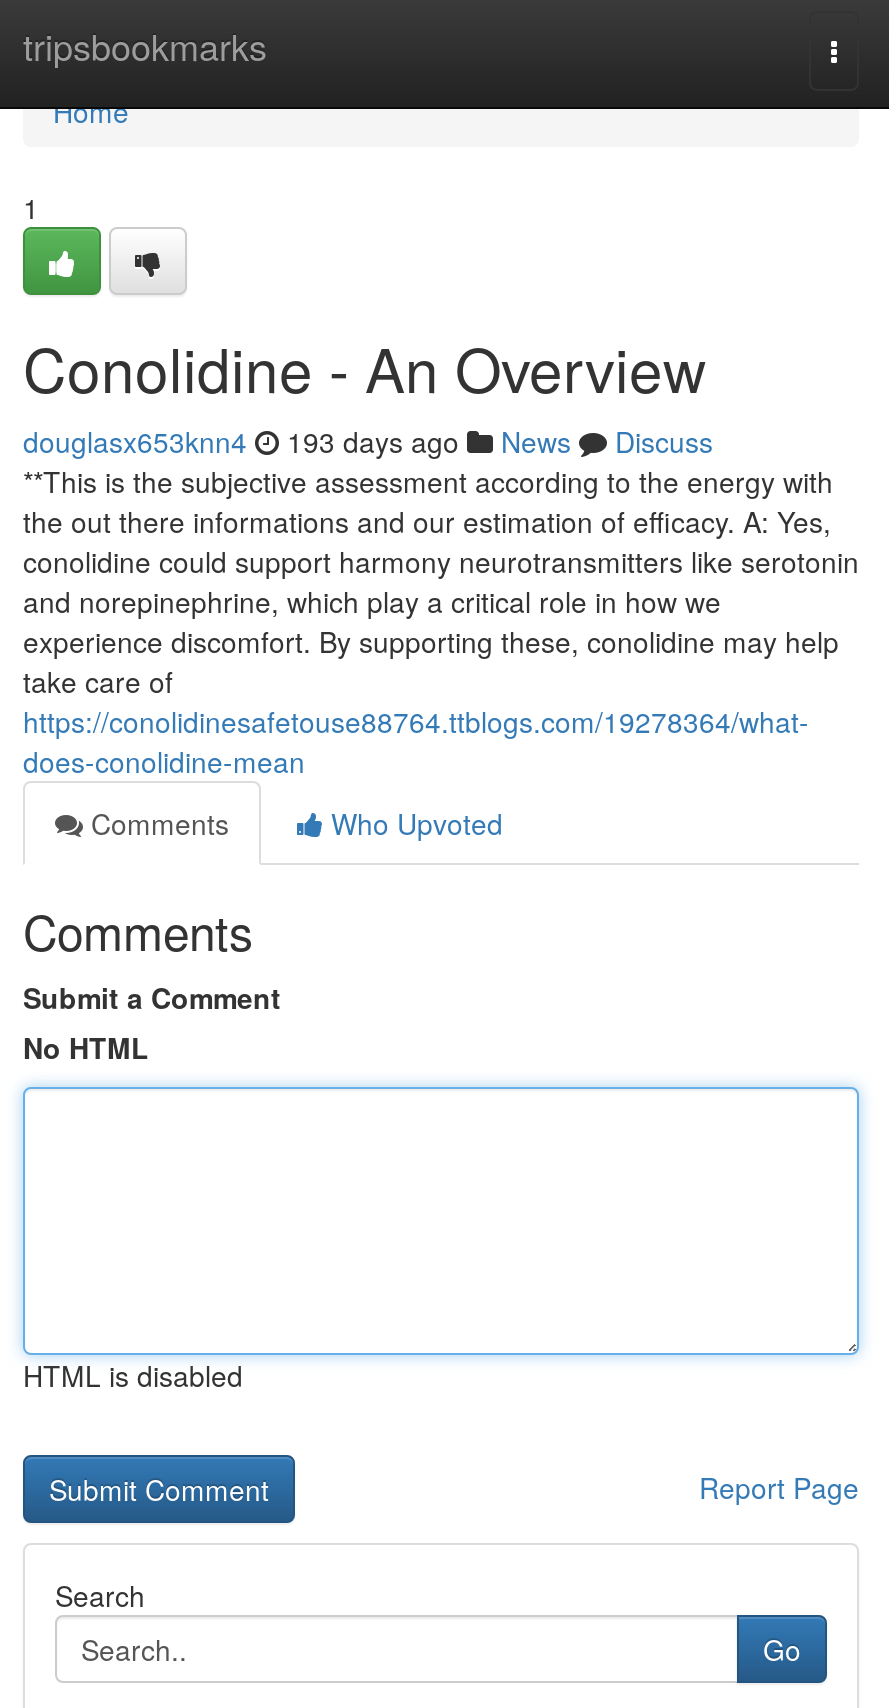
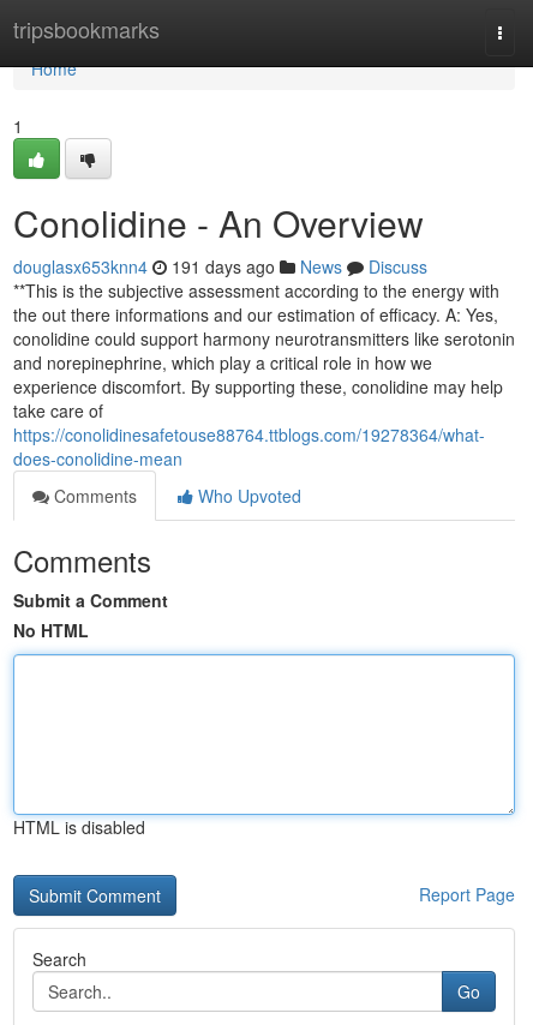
[23,421,713,461] douglasx653knn4 193 days ago News Discuss -> [13,254,427,278] douglasx653knn4 191 days ago News Discuss

